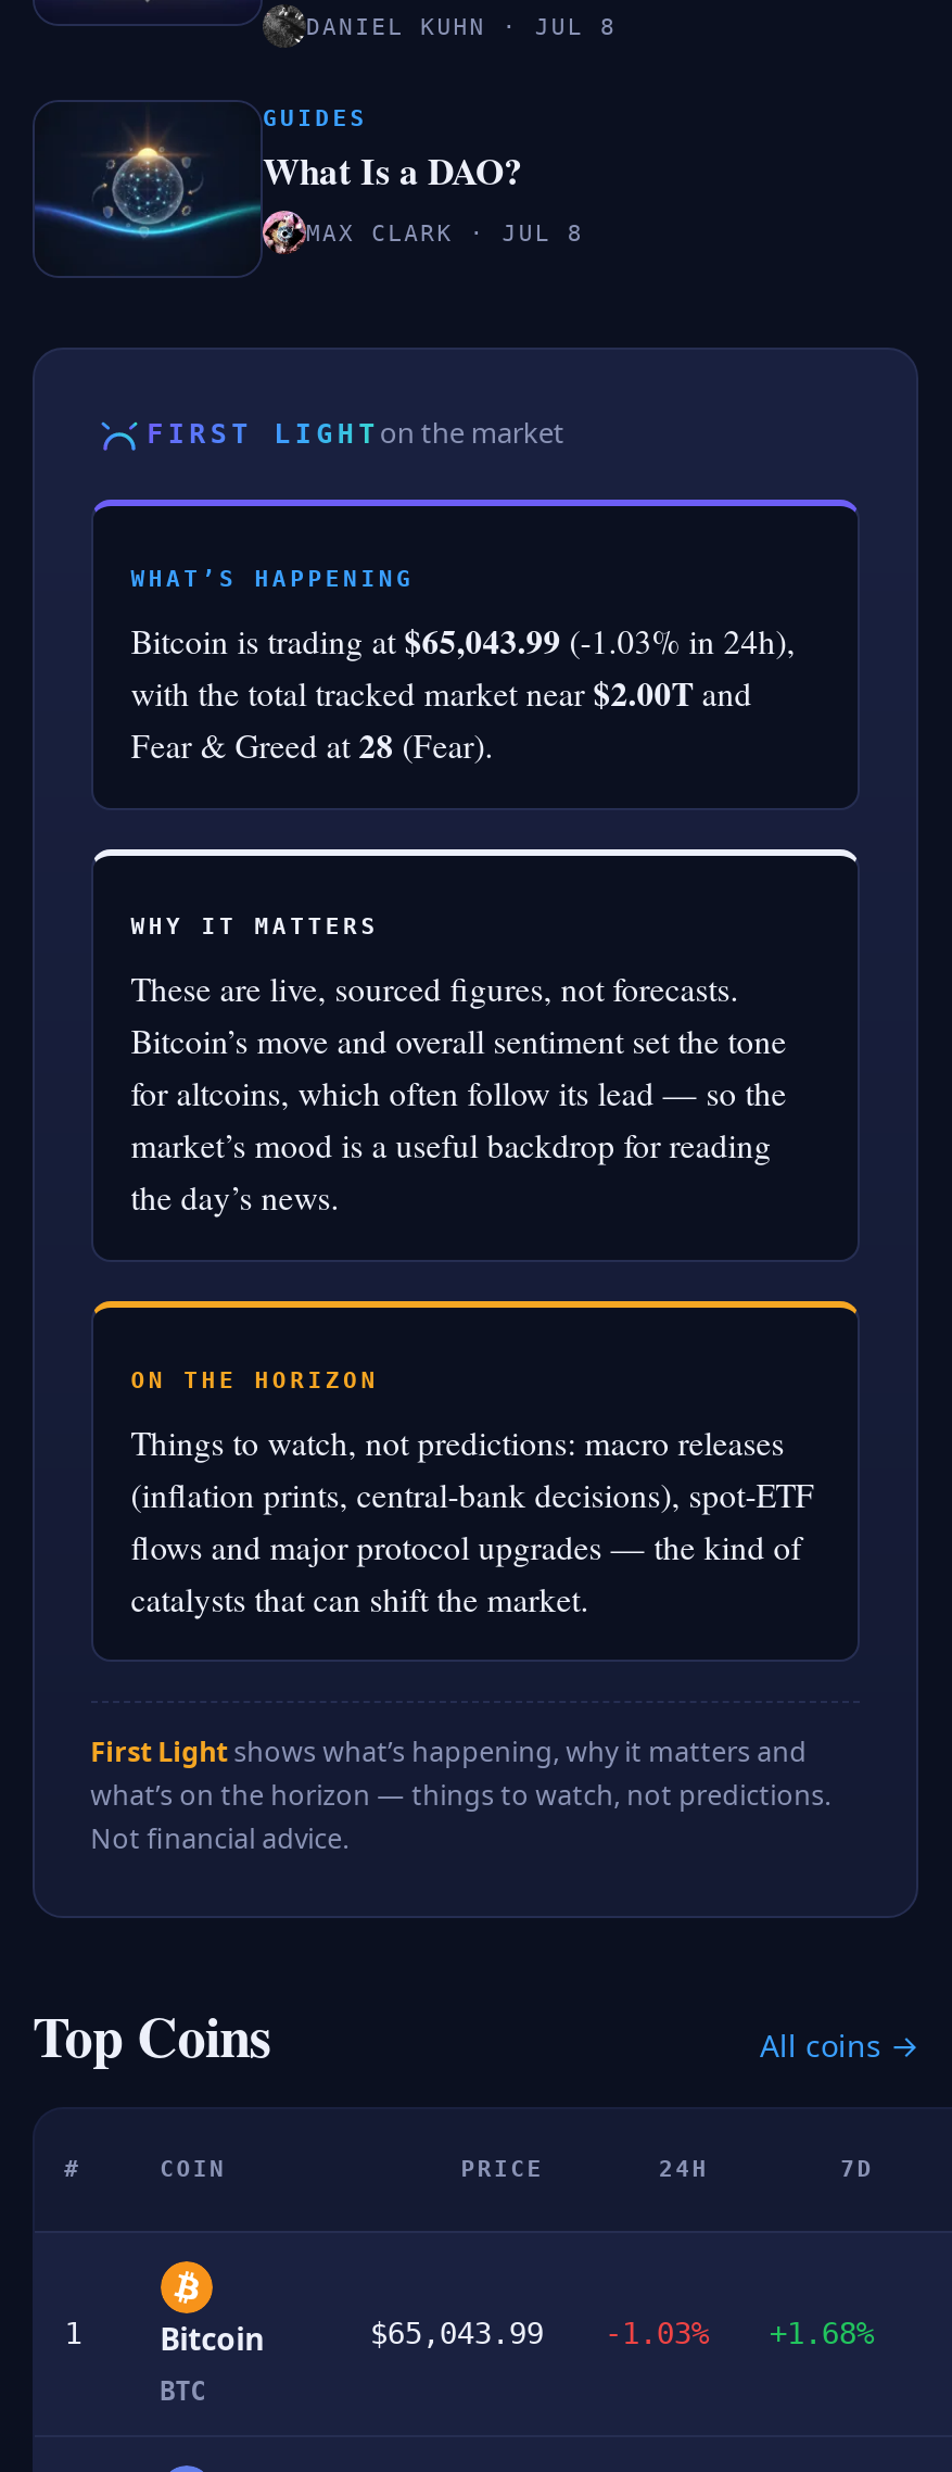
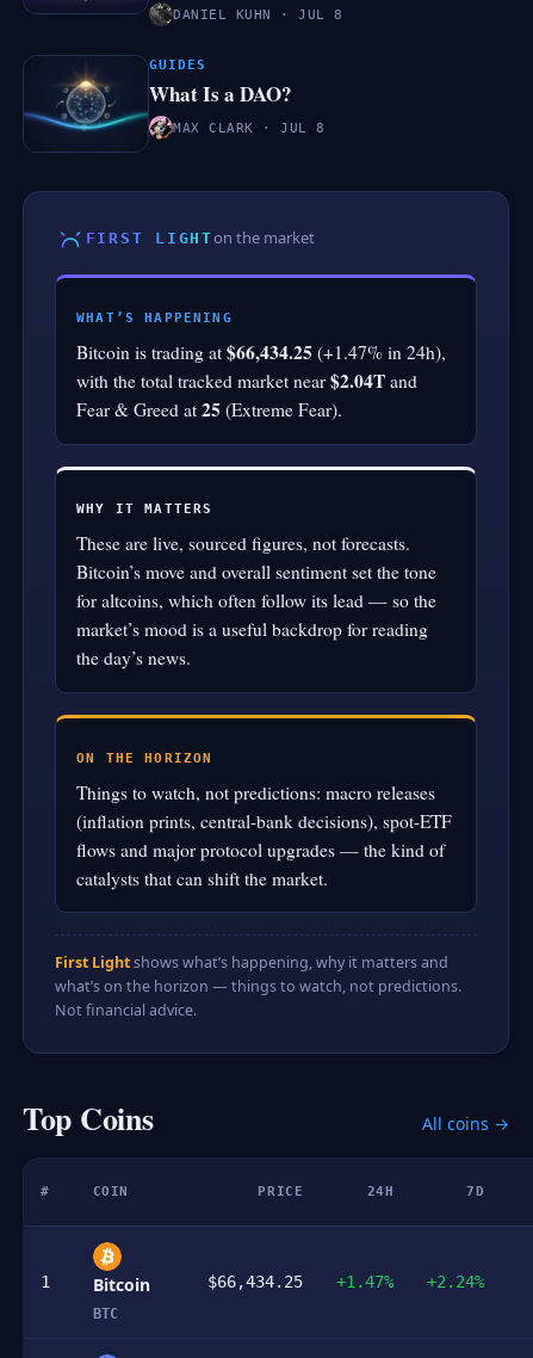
[131,617,795,769] Bitcoin is trading at $65,043.99 (-1.03% in 24h), | with the total tracked market near $2.00T and | Fear & Greed at 28 (Fear). -> [77,339,446,423] Bitcoin is trading at $66,434.25 (+1.47% in 24h), | with the total tracked market near $2.04T and | Fear & Greed at 25 (Extreme Fear).
[370,2316,544,2351] $65,043.99 -> [208,1272,303,1292] $66,434.25
[604,2316,709,2351] -1.03% -> [337,1272,394,1292] +1.47%
[769,2316,874,2351] +1.68% -> [427,1272,485,1292] +2.24%

